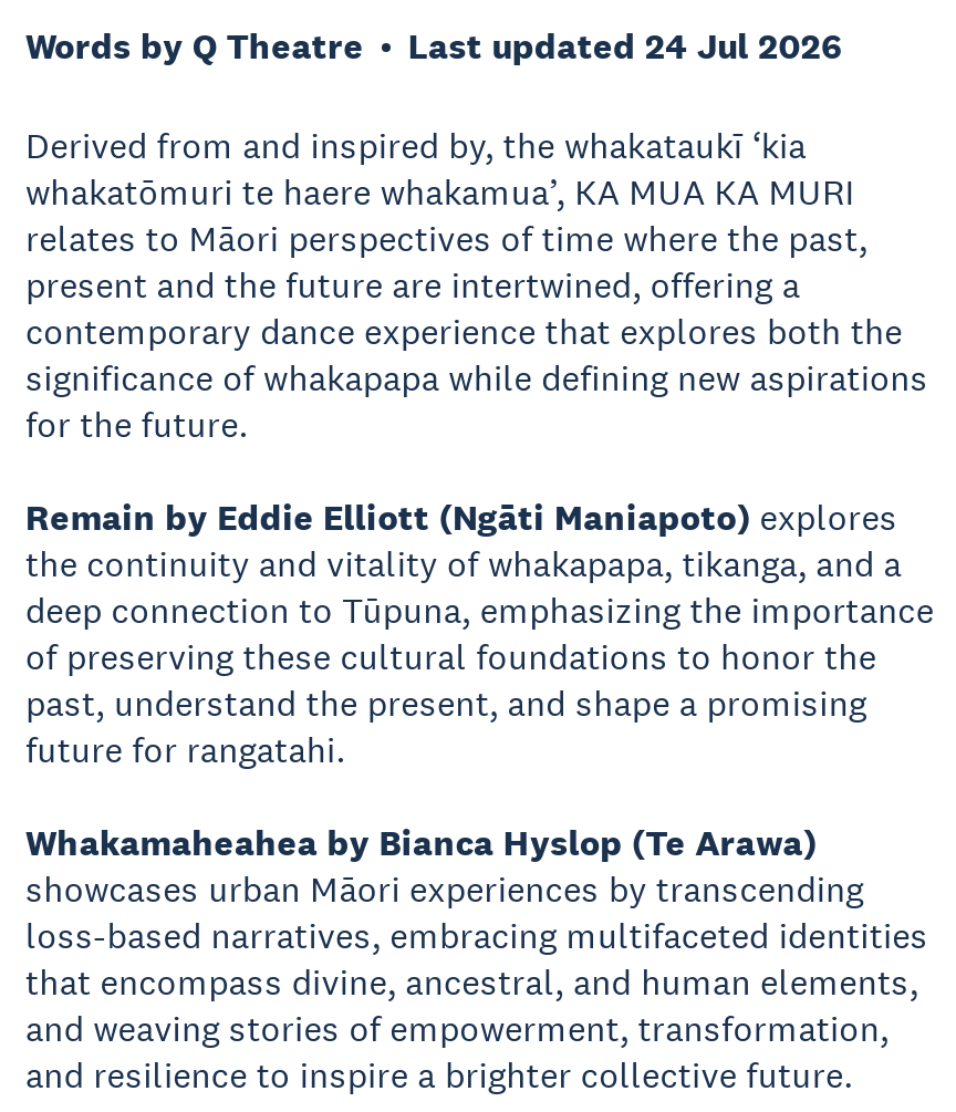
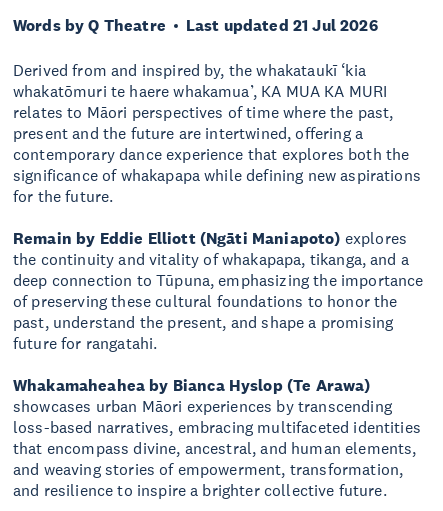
[408,23,841,70] Last updated 24 Jul 2026 -> [186,15,378,36] Last updated 21 Jul 2026

